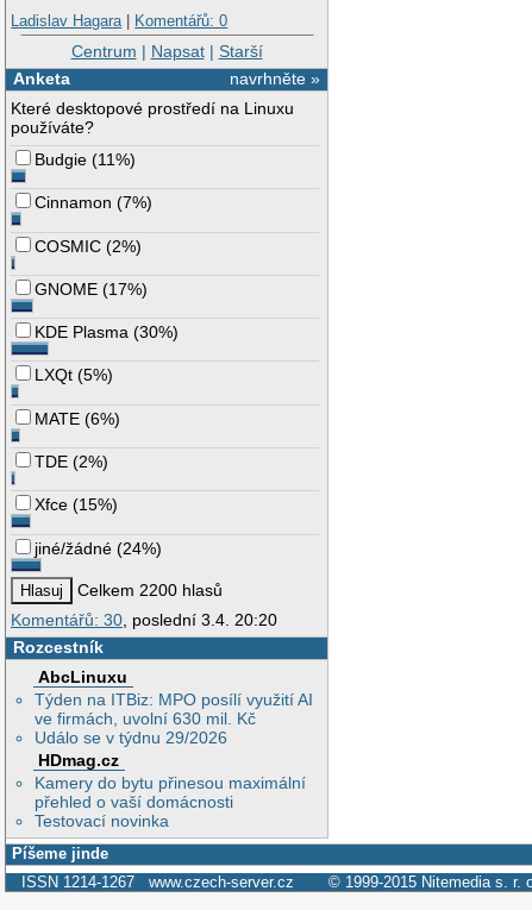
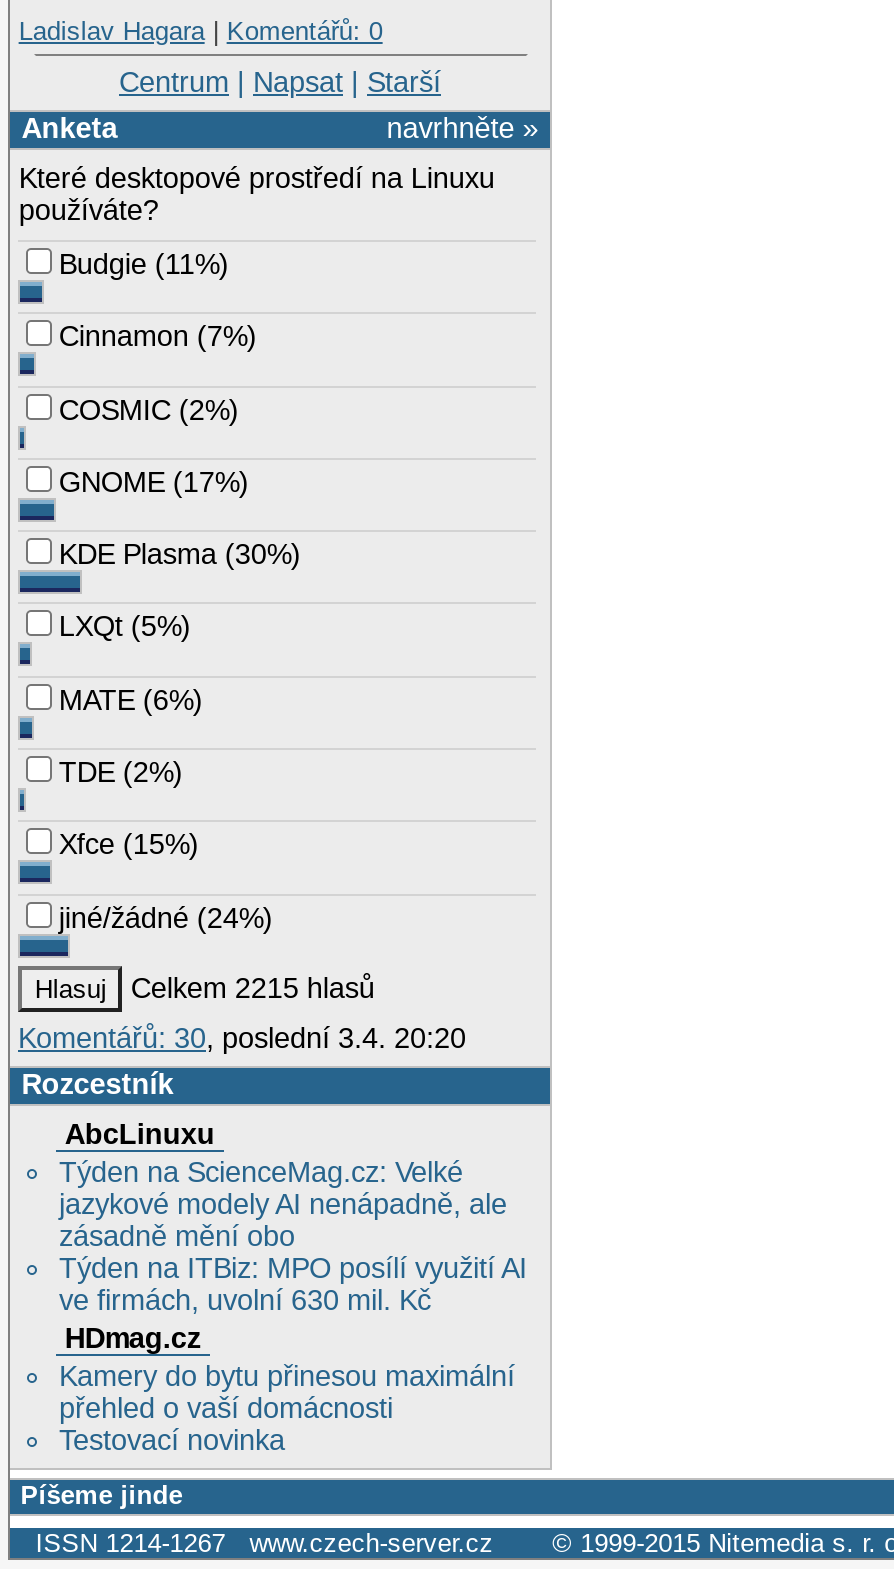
[73,581,223,600] Celkem 2200 hlasů -> [123,972,375,1004] Celkem 2215 hlasů
none -> [59,1156,507,1252] Týden na ScienceMag.cz: Velké | jazykové modely AI nenápadně, ale | zásadně mění obo
moved [35,690,314,728] -> [59,1252,527,1316]: Týden na ITBiz: MPO posílí využití AI | ve firmách, uvolní 630 mil. Kč
[35,728,228,747] Událo se v týdnu 29/2026 -> none

